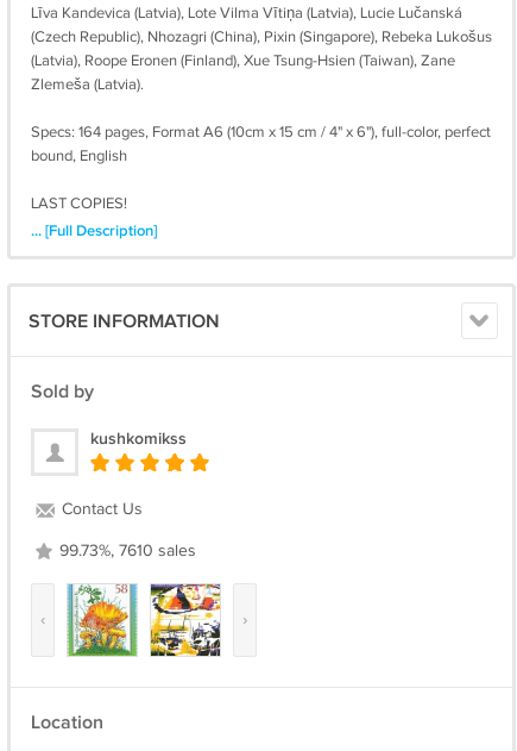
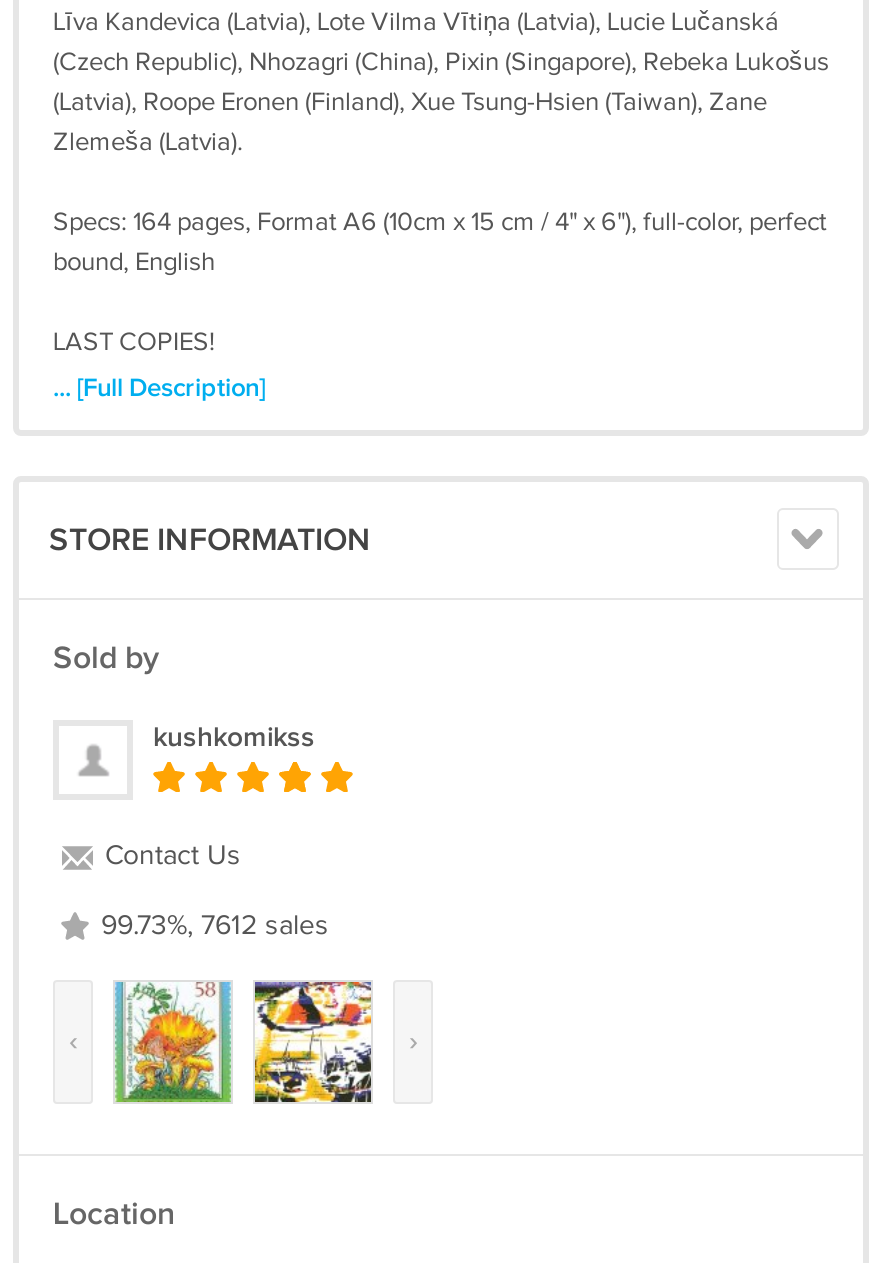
[55,542,196,561] 99.73%, 7610 sales -> [93,910,329,942] 99.73%, 7612 sales

